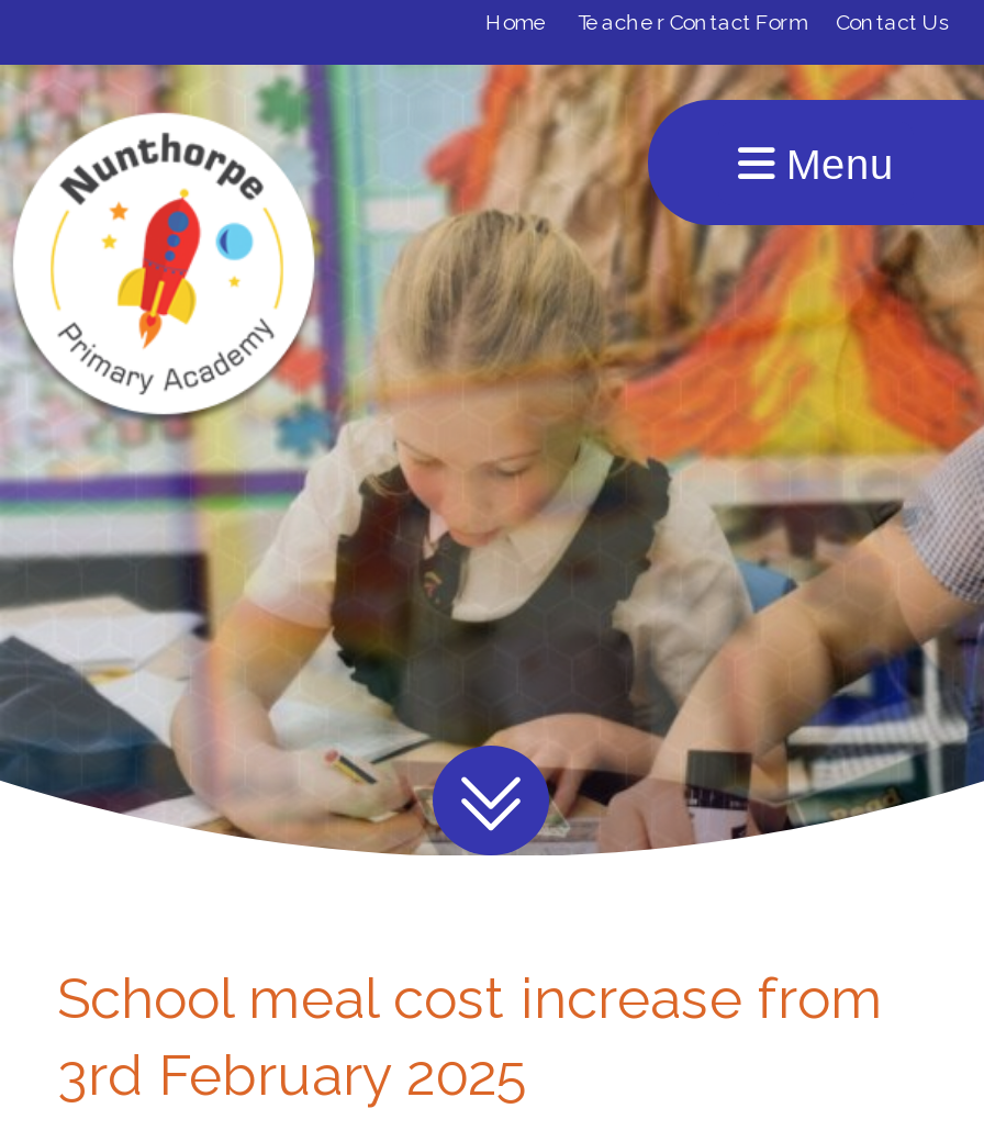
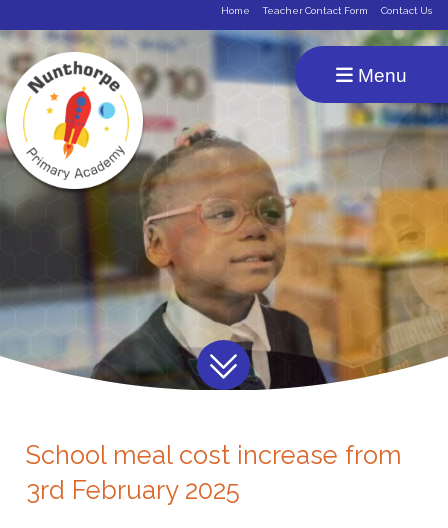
[7,63,977,855] [image] -> [3,29,445,391] [image]

